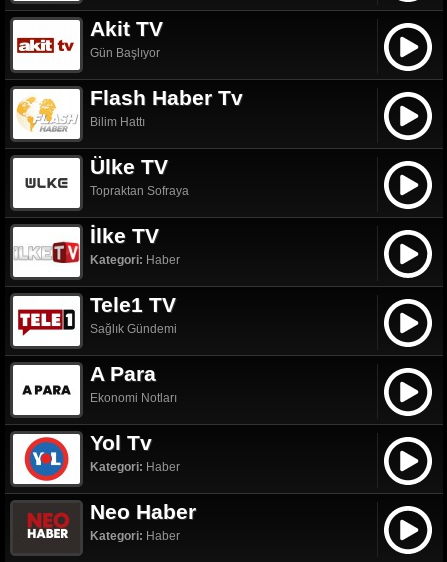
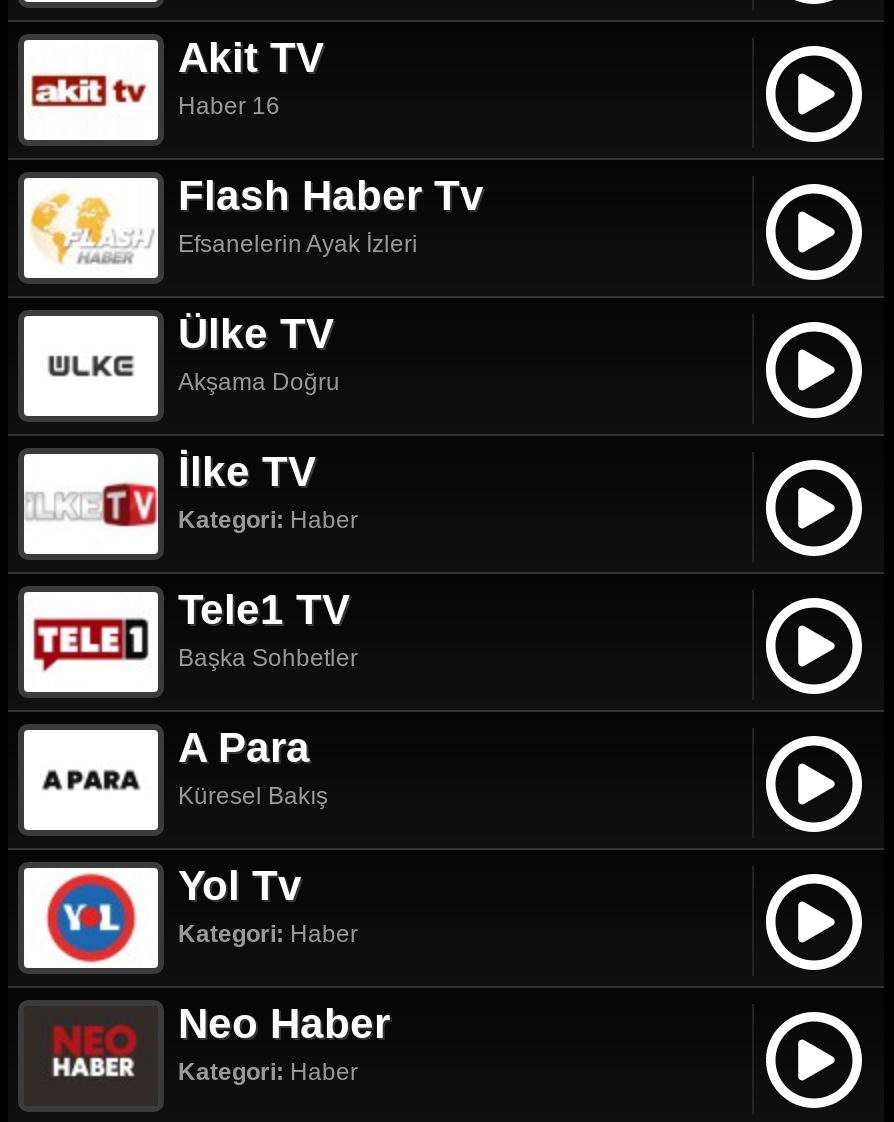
[90,46,160,60] Gün Başlıyor -> [178,92,280,120] Haber 16
[90,115,145,129] Bilim Hattı -> [178,230,418,258] Efsanelerin Ayak İzleri
[90,184,189,198] Topraktan Sofraya -> [178,368,340,396] Akşama Doğru
[90,322,177,336] Sağlık Gündemi -> [178,644,358,672] Başka Sohbetler
[90,391,177,405] Ekonomi Notları -> [178,782,328,810] Küresel Bakış

